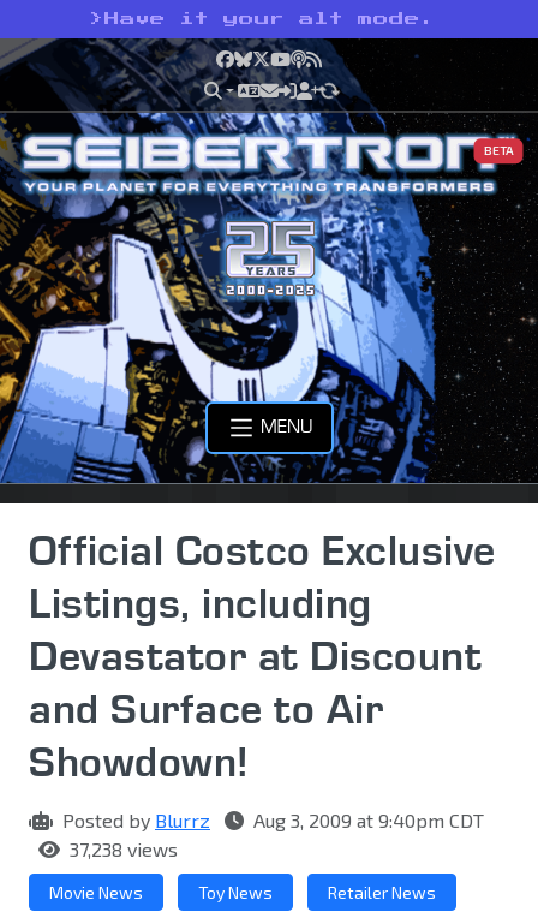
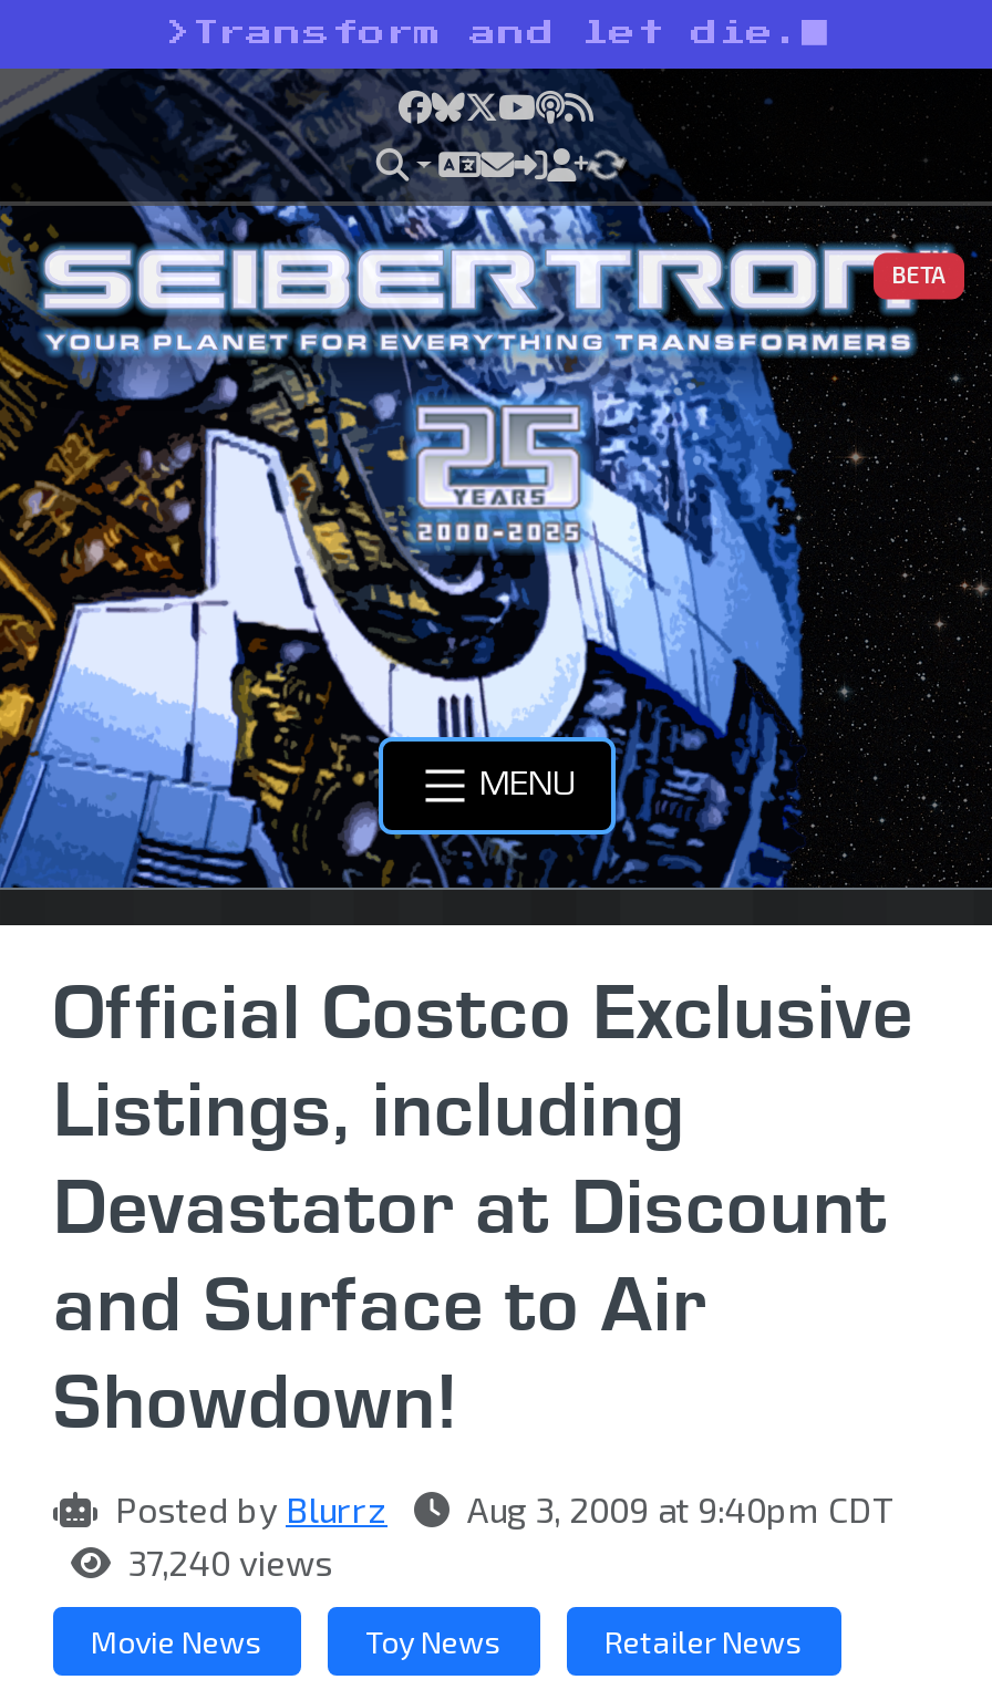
[90,12,435,26] > Have it your alt mode. -> [166,20,802,46] > Transform and let die.
[65,838,178,861] 37,238 views -> [120,1541,332,1583] 37,240 views

